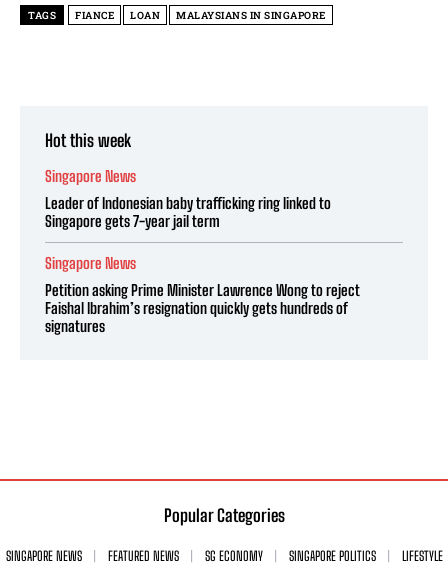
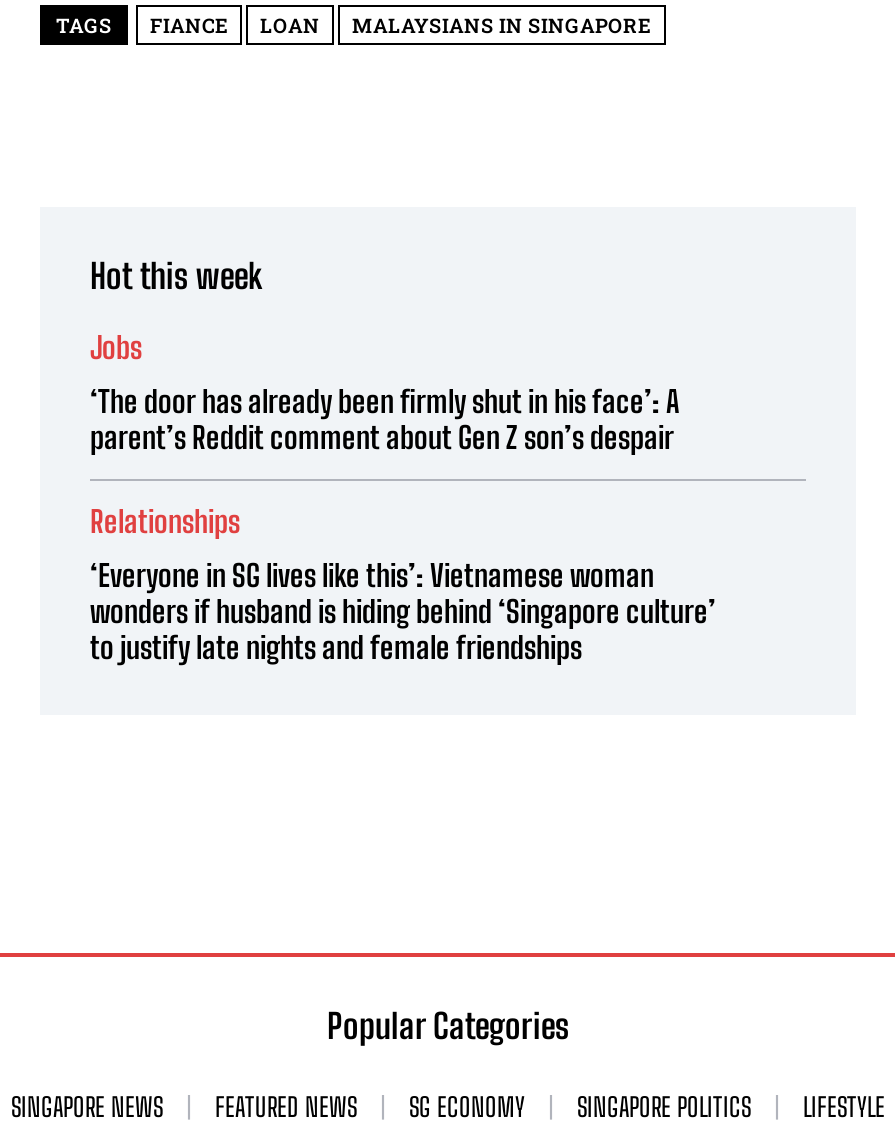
[45,167,136,185] Singapore News -> [90,330,142,366] Jobs
[45,194,331,230] Leader of Indonesian baby trafficking ring linked to | Singapore gets 7-year jail term -> [90,384,680,456] ‘The door has already been firmly shut in his face’: A | parent’s Reddit comment about Gen Z son’s despair
[45,254,136,272] Singapore News -> [90,504,240,540] Relationships
[45,281,360,335] Petition asking Prime Minister Lawrence Wong to reject | Faishal Ibrahim’s resignation quickly gets hundreds of | signatures -> [90,558,716,666] ‘Everyone in SG lives like this’: Vietnamese woman | wonders if husband is hiding behind ‘Singapore culture’ | to justify late nights and female friendships

